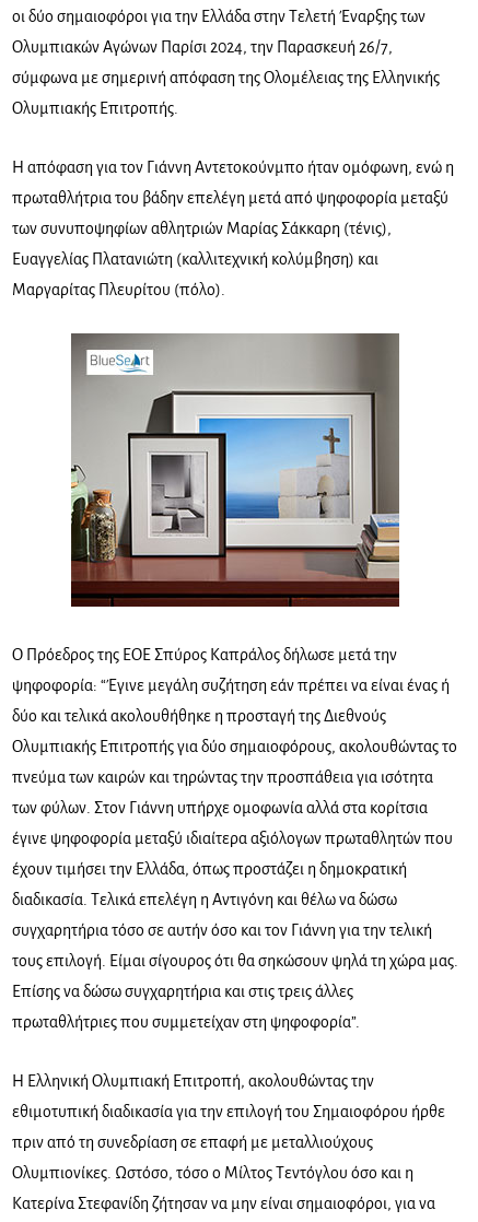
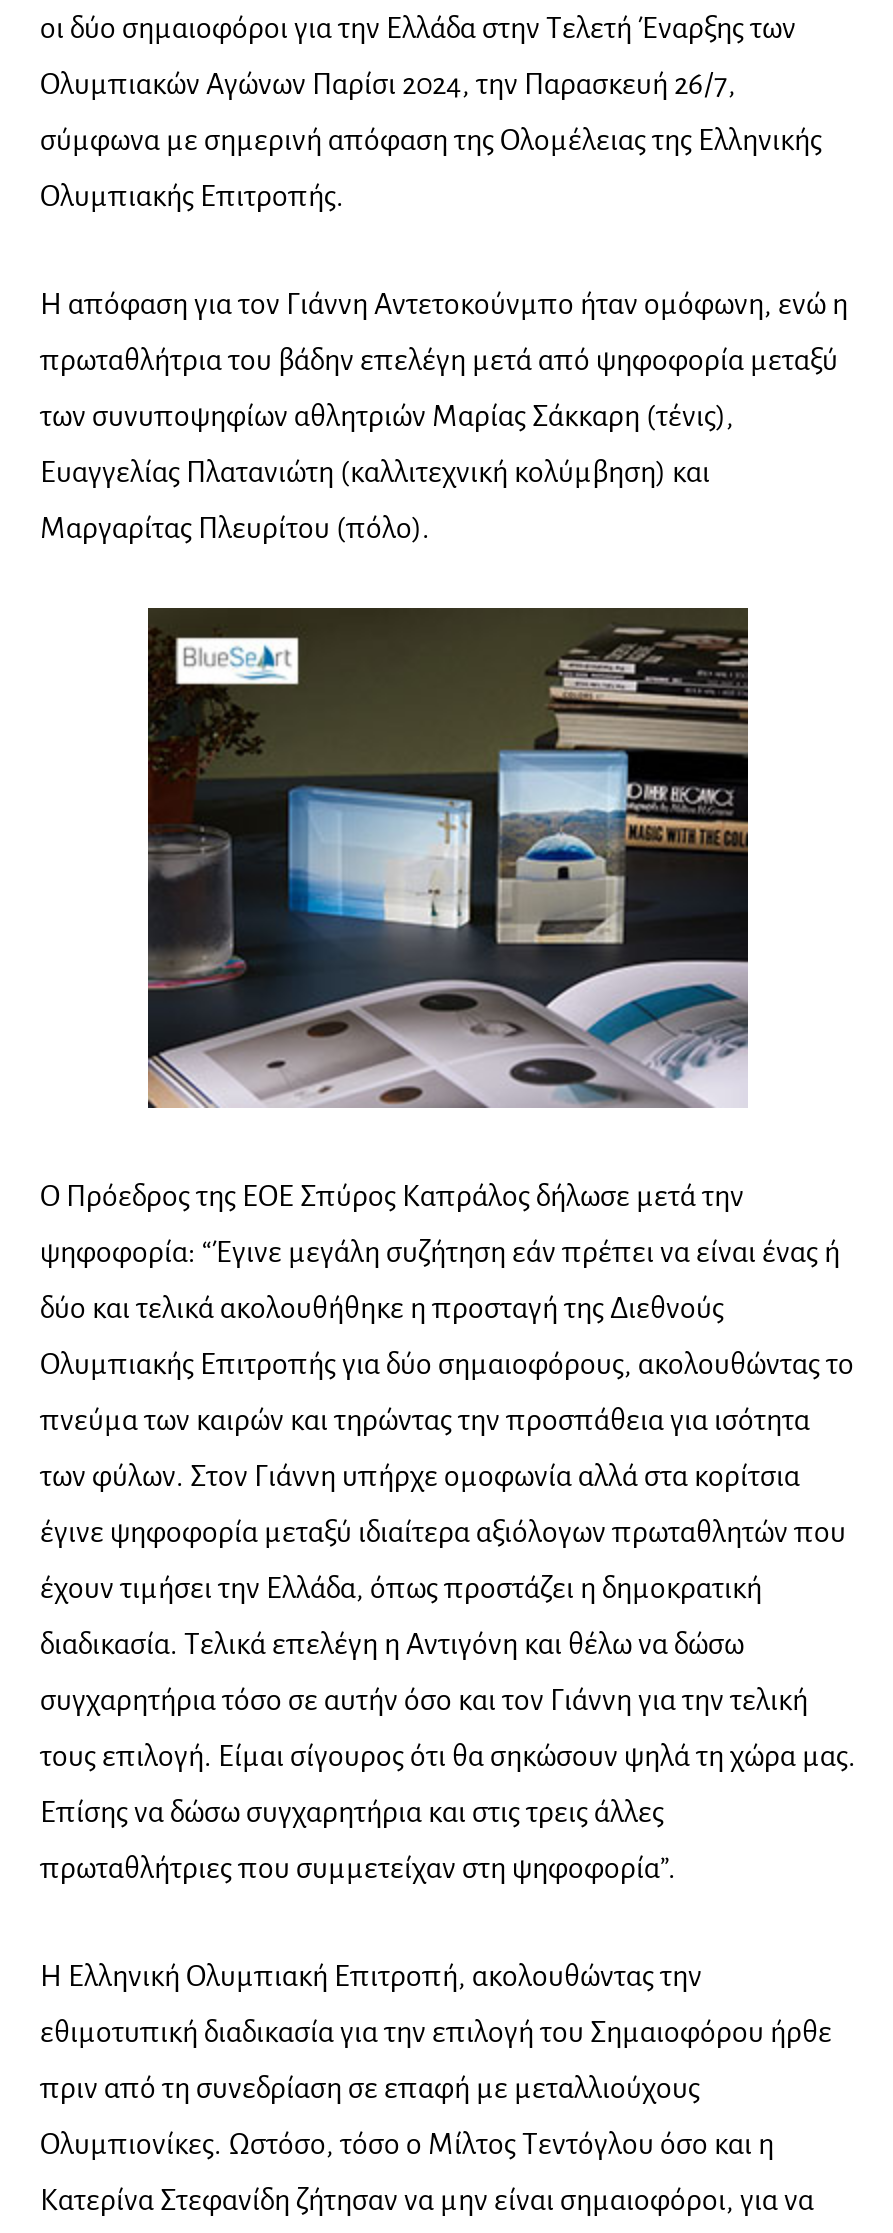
[70,333,400,608] [image] -> [146,607,750,1109] [image]

